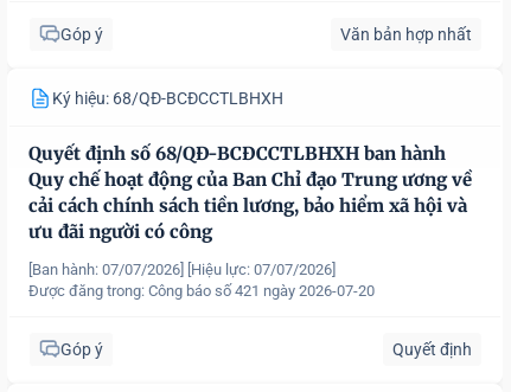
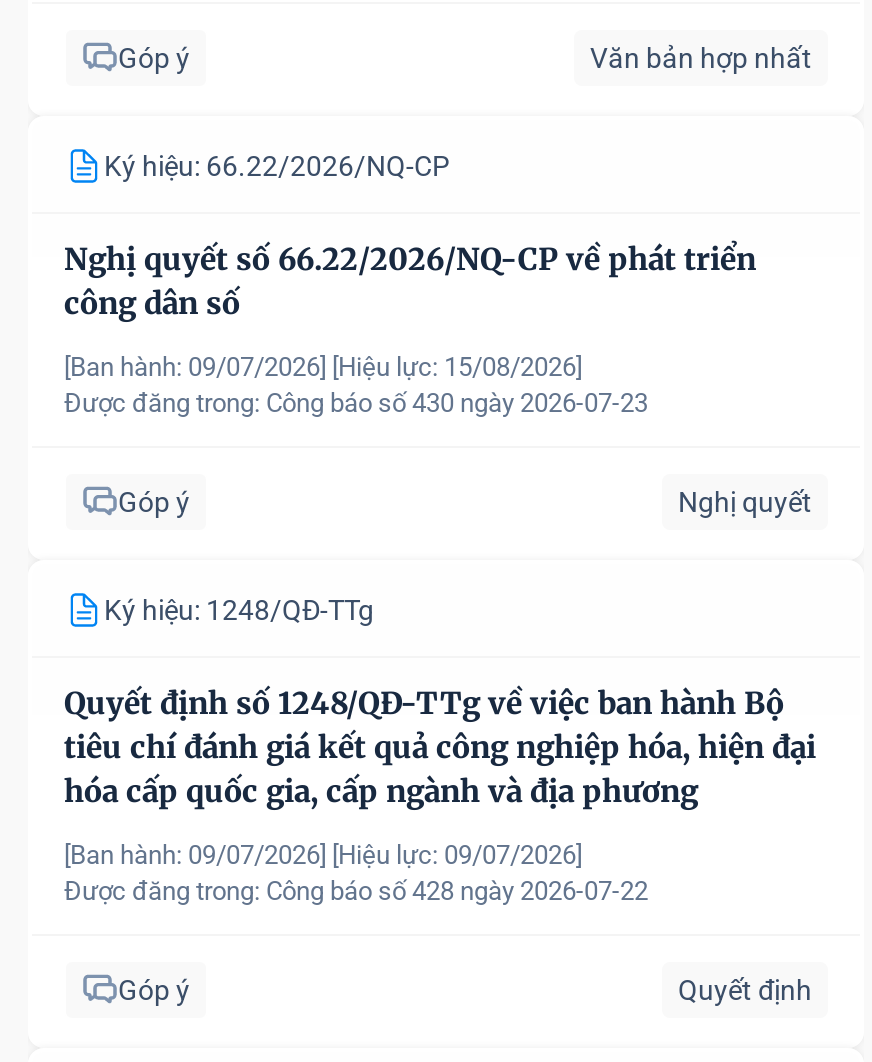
[28,89,472,300] Ký hiệu: 68/QĐ-BCĐCCTLBHXH | Quyết định số 68/QĐ-BCĐCCTLBHXH ban hành | Quy chế hoạt động của Ban Chỉ đạo Trung ương về | cải cách chính sách tiền lương, bảo hiểm xã hội và | ưu đãi người có công | [Ban hành: 07/07/2026] [Hiệu lực: 07/07/2026] | Được đăng trong: Công báo số 421 ngày 2026-07-20 -> [64,151,816,907] Ký hiệu: 66.22/2026/NQ-CP | Nghị quyết số 66.22/2026/NQ-CP về phát triển | công dân số | [Ban hành: 09/07/2026] [Hiệu lực: 15/08/2026] | Được đăng trong: Công báo số 430 ngày 2026-07-23 | Góp ý | Nghị quyết | Ký hiệu: 1248/QĐ-TTg | Quyết định số 1248/QĐ-TTg về việc ban hành Bộ | tiêu chí đánh giá kết quả công nghiệp hóa, hiện đại | hóa cấp quốc gia, cấp ngành và địa phương | [Ban hành: 09/07/2026] [Hiệu lực: 09/07/2026] | Được đăng trong: Công báo số 428 ngày 2026-07-22

